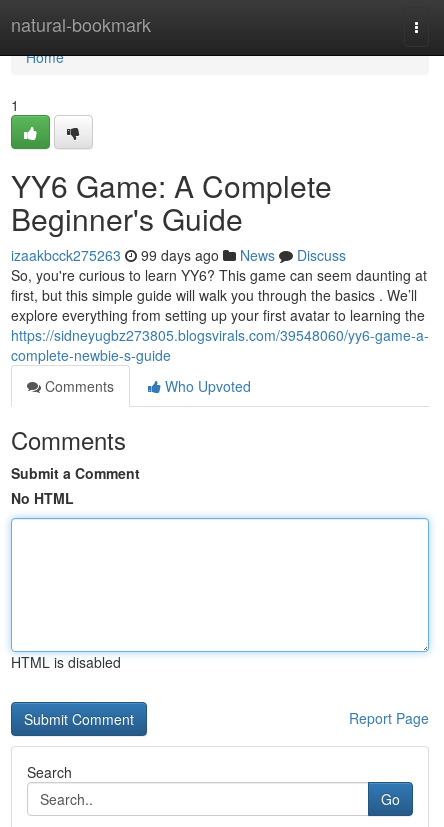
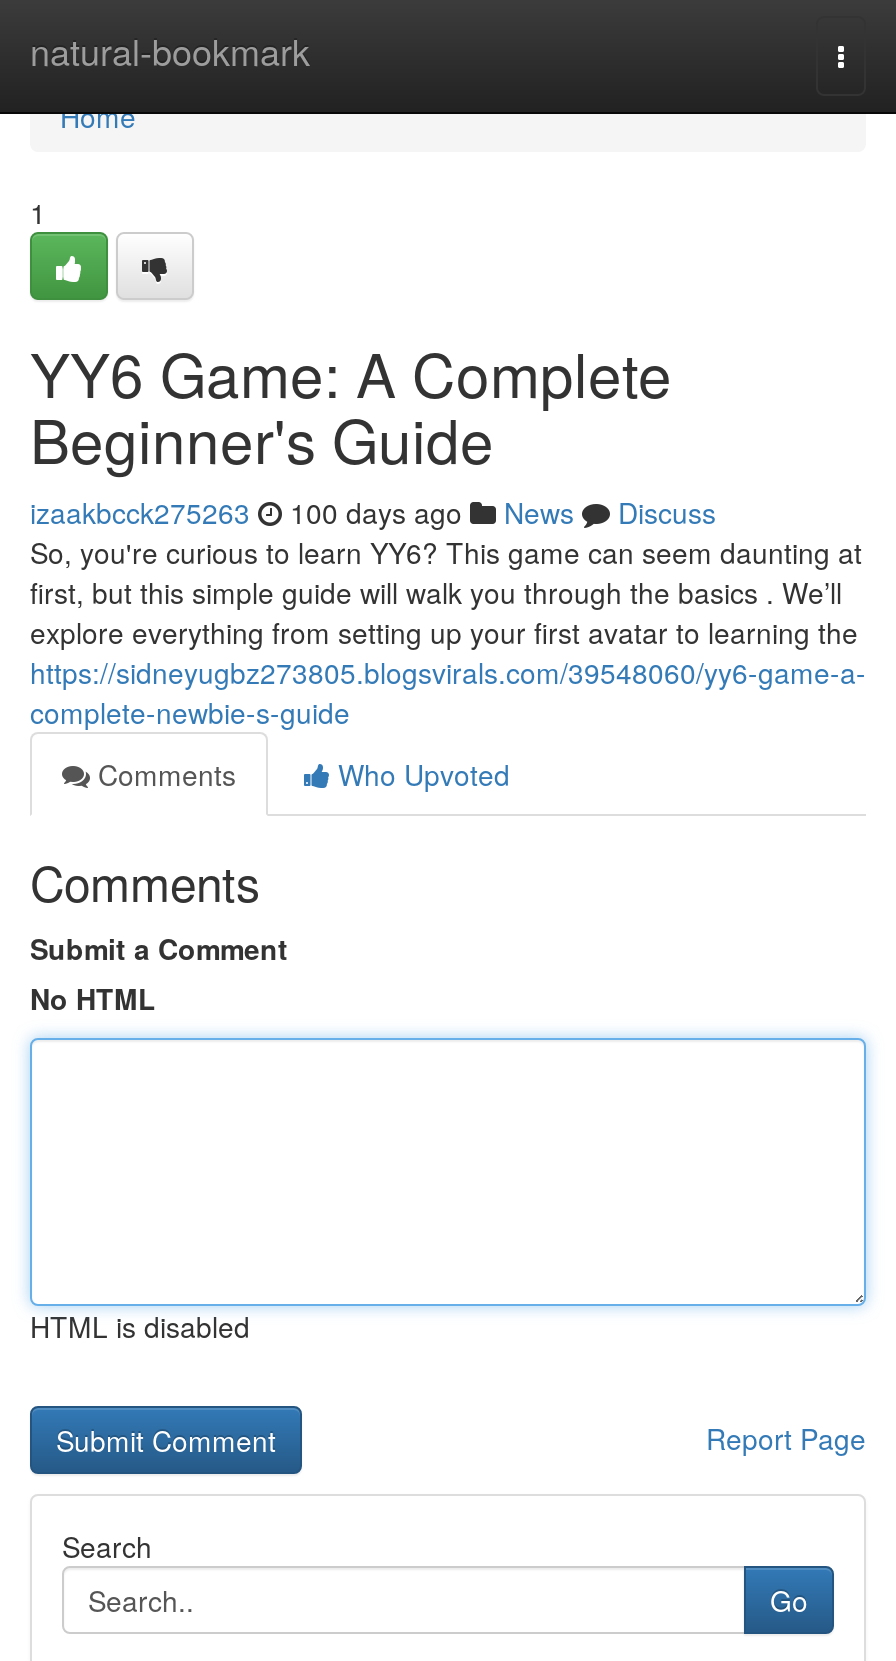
[11,245,346,265] izaakbcck275263 99 days ago News Discuss -> [30,492,716,532] izaakbcck275263 100 days ago News Discuss

